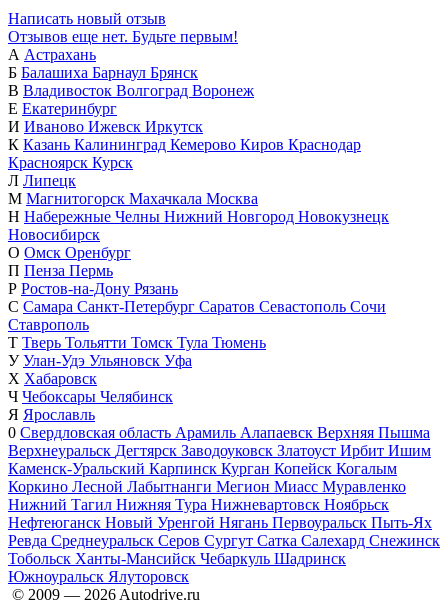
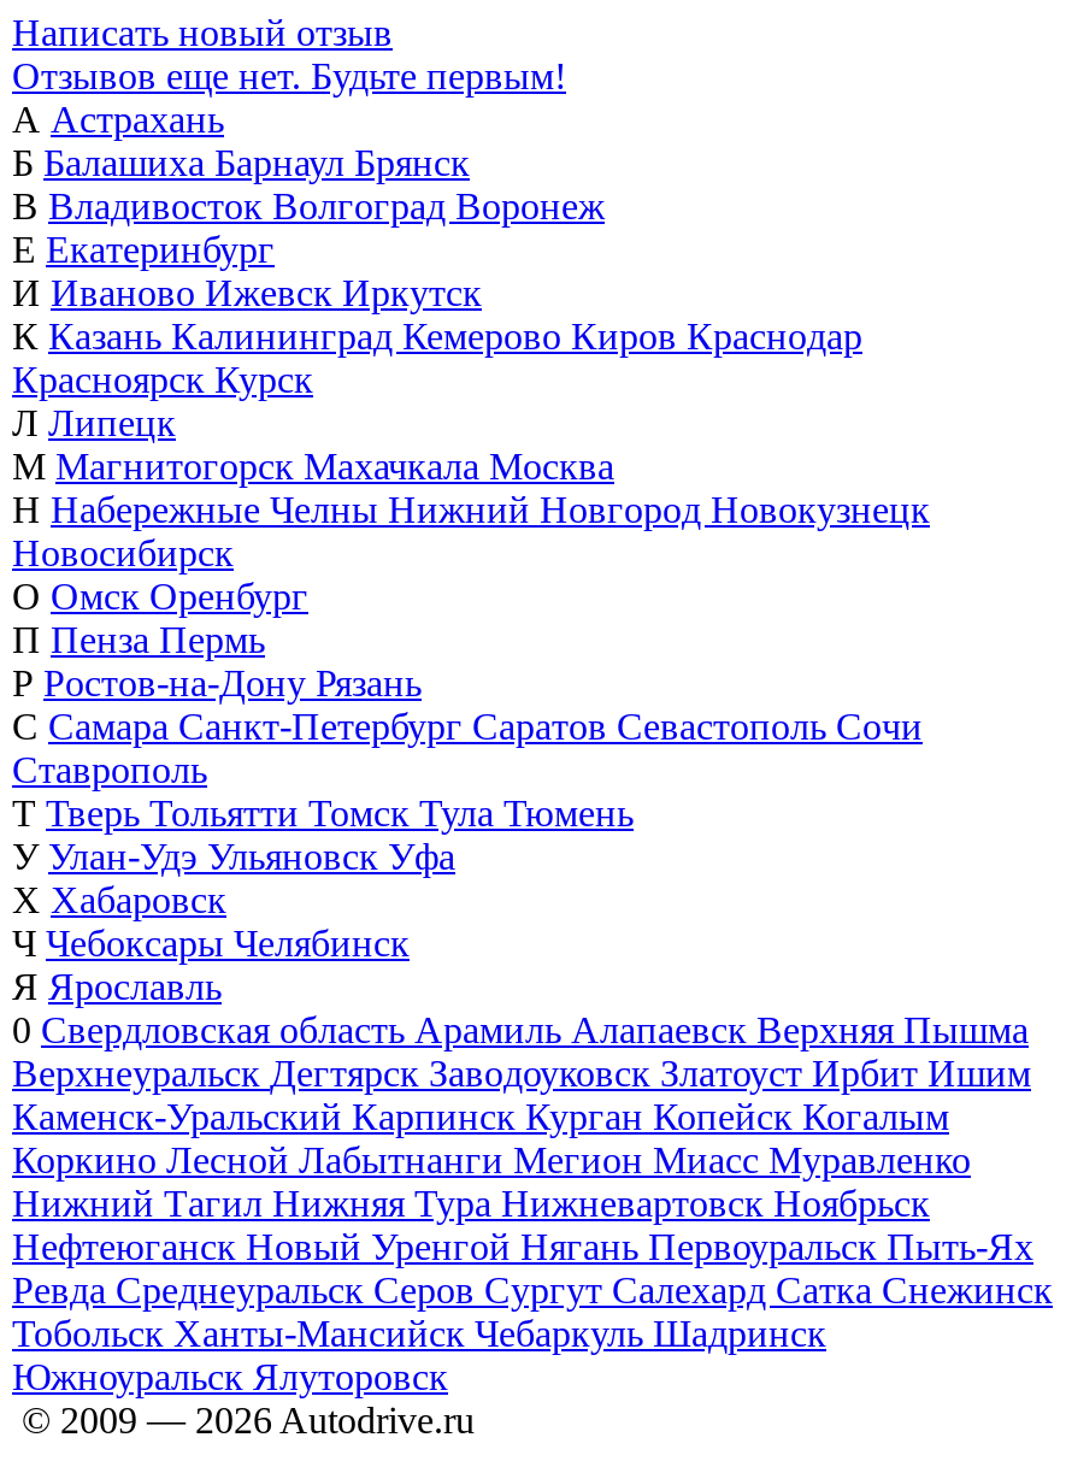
[8,532,440,549] Ревда Среднеуральск Серов Сургут СаткаСалехард Снежинск -> [12,1270,1053,1311] Ревда Среднеуральск Серов Сургут СалехардСатка Снежинск

